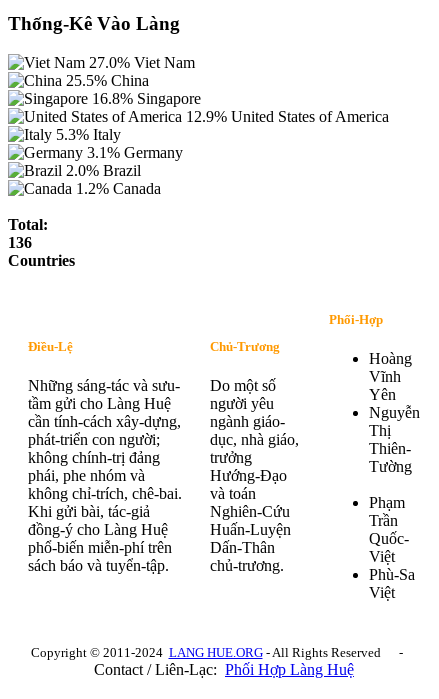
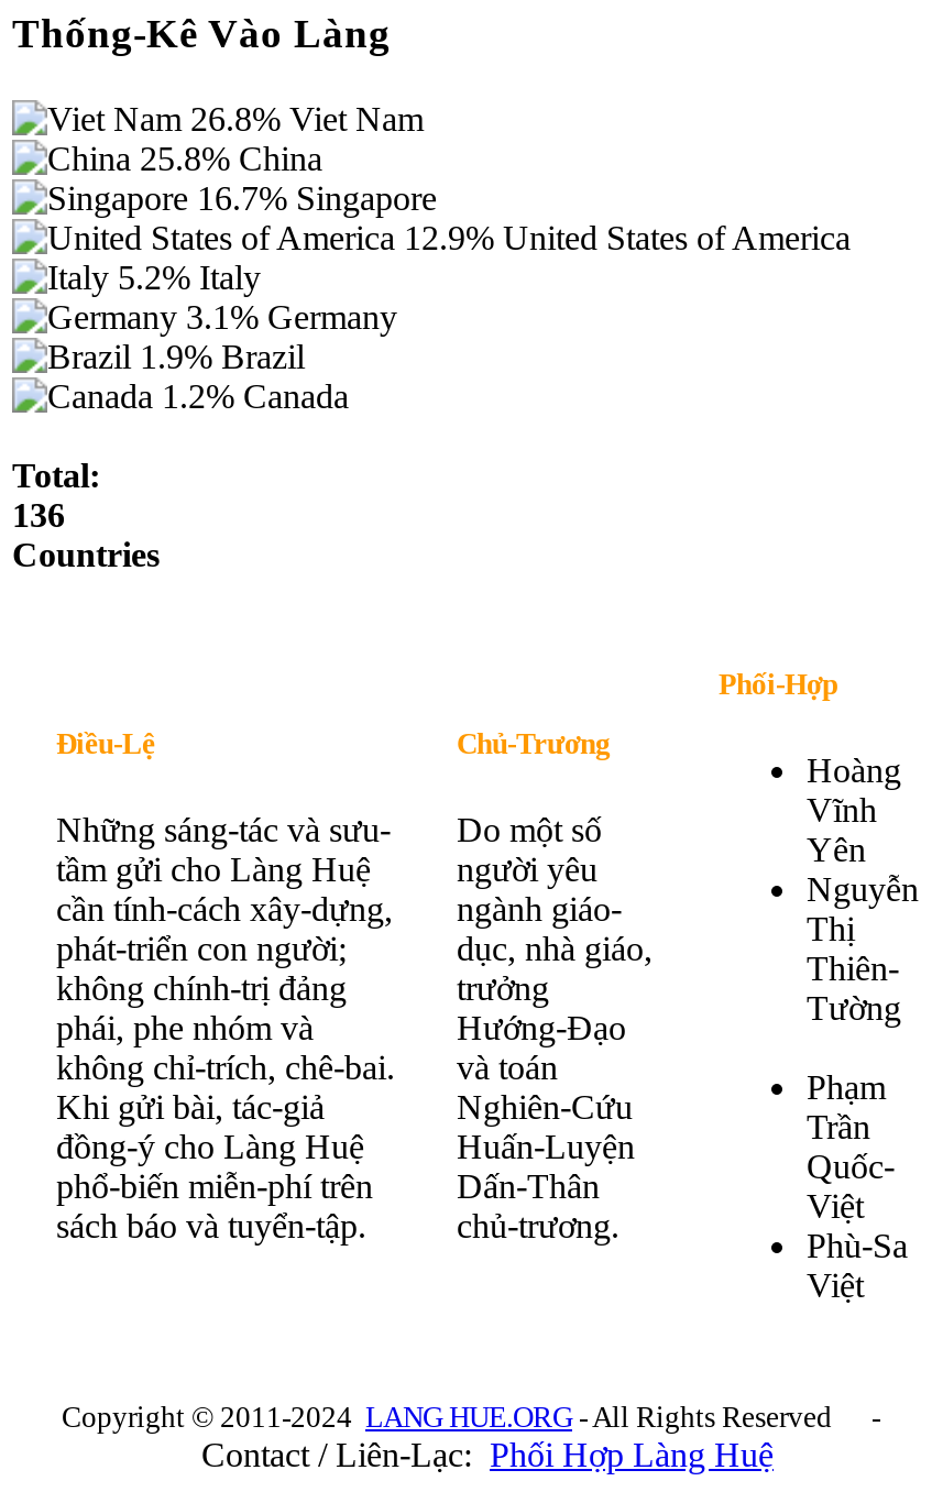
[89,54,195,71] 27.0% Viet Nam -> [190,99,424,137] 26.8% Viet Nam
[66,72,149,89] 25.5% China -> [140,139,322,176] 25.8% China
[92,90,201,107] 16.8% Singapore -> [197,179,437,216] 16.7% Singapore
[56,126,121,143] 5.3% Italy -> [118,258,261,295] 5.2% Italy
[66,162,141,179] 2.0% Brazil -> [140,337,305,375] 1.9% Brazil

